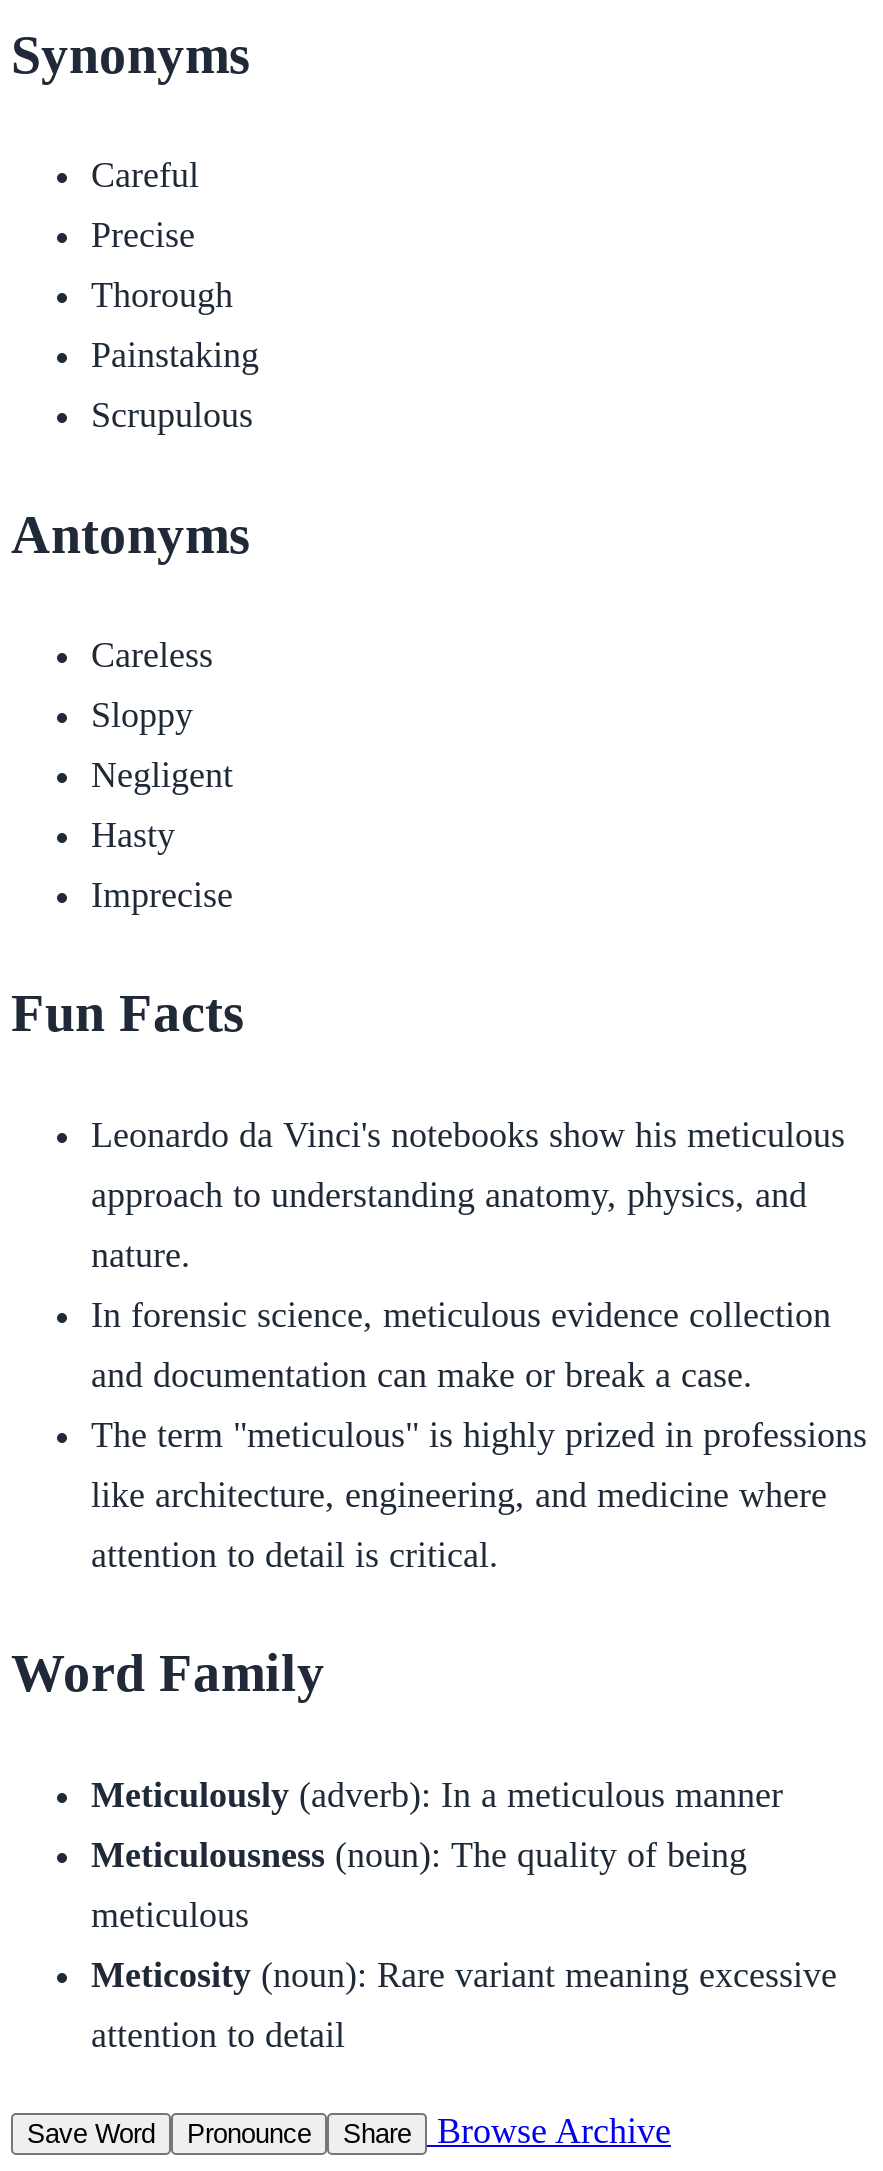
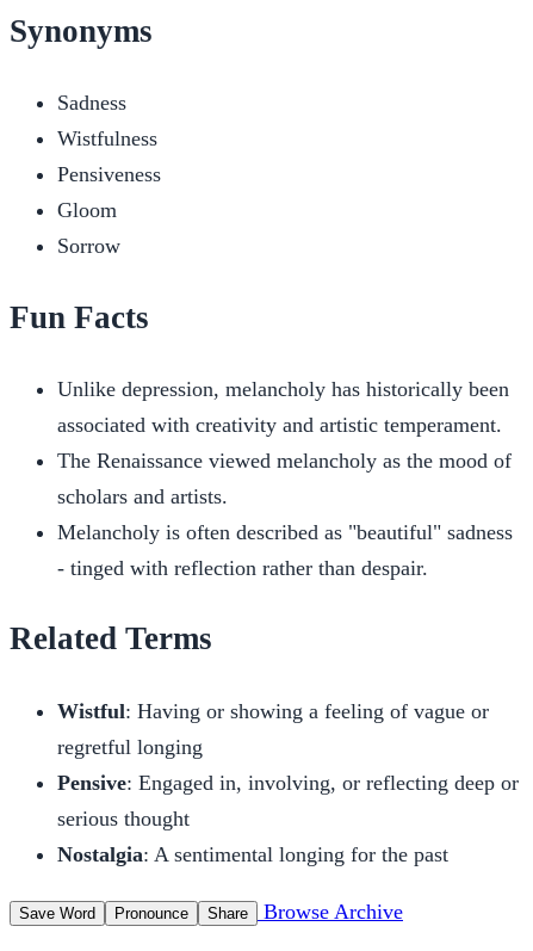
[11,155,259,915] Careful | Precise | Thorough | Painstaking | Scrupulous | Antonyms | Careless | Sloppy | Negligent | Hasty | Imprecise -> [57,91,161,258] Sadness | Wistfulness | Pensiveness | Gloom | Sorrow
[11,1115,867,2054] Leonardo da Vinci's notebooks show his meticulous | approach to understanding anatomy, physics, and | nature. | In forensic science, meticulous evidence collection | and documentation can make or break a case. | The term "meticulous" is highly prized in professions | like architecture, engineering, and medicine where | attention to detail is critical. | Word Family | Meticulously (adverb): In a meticulous manner | Meticulousness (noun): The quality of being | meticulous | Meticosity (noun): Rare variant meaning excessive | attention to detail -> [10,377,519,866] Unlike depression, melancholy has historically been | associated with creativity and artistic temperament. | The Renaissance viewed melancholy as the mood of | scholars and artists. | Melancholy is often described as "beautiful" sadness | - tinged with reflection rather than despair. | Related Terms | Wistful: Having or showing a feeling of vague or | regretful longing | Pensive: Engaged in, involving, or reflecting deep or | serious thought | Nostalgia: A sentimental longing for the past

